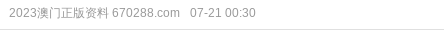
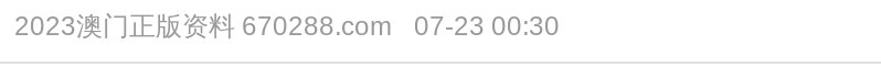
[9,6,256,20] 2023澳门正版资料 670288.com 07-21 00:30 -> [14,11,560,42] 2023澳门正版资料 670288.com 07-23 00:30

